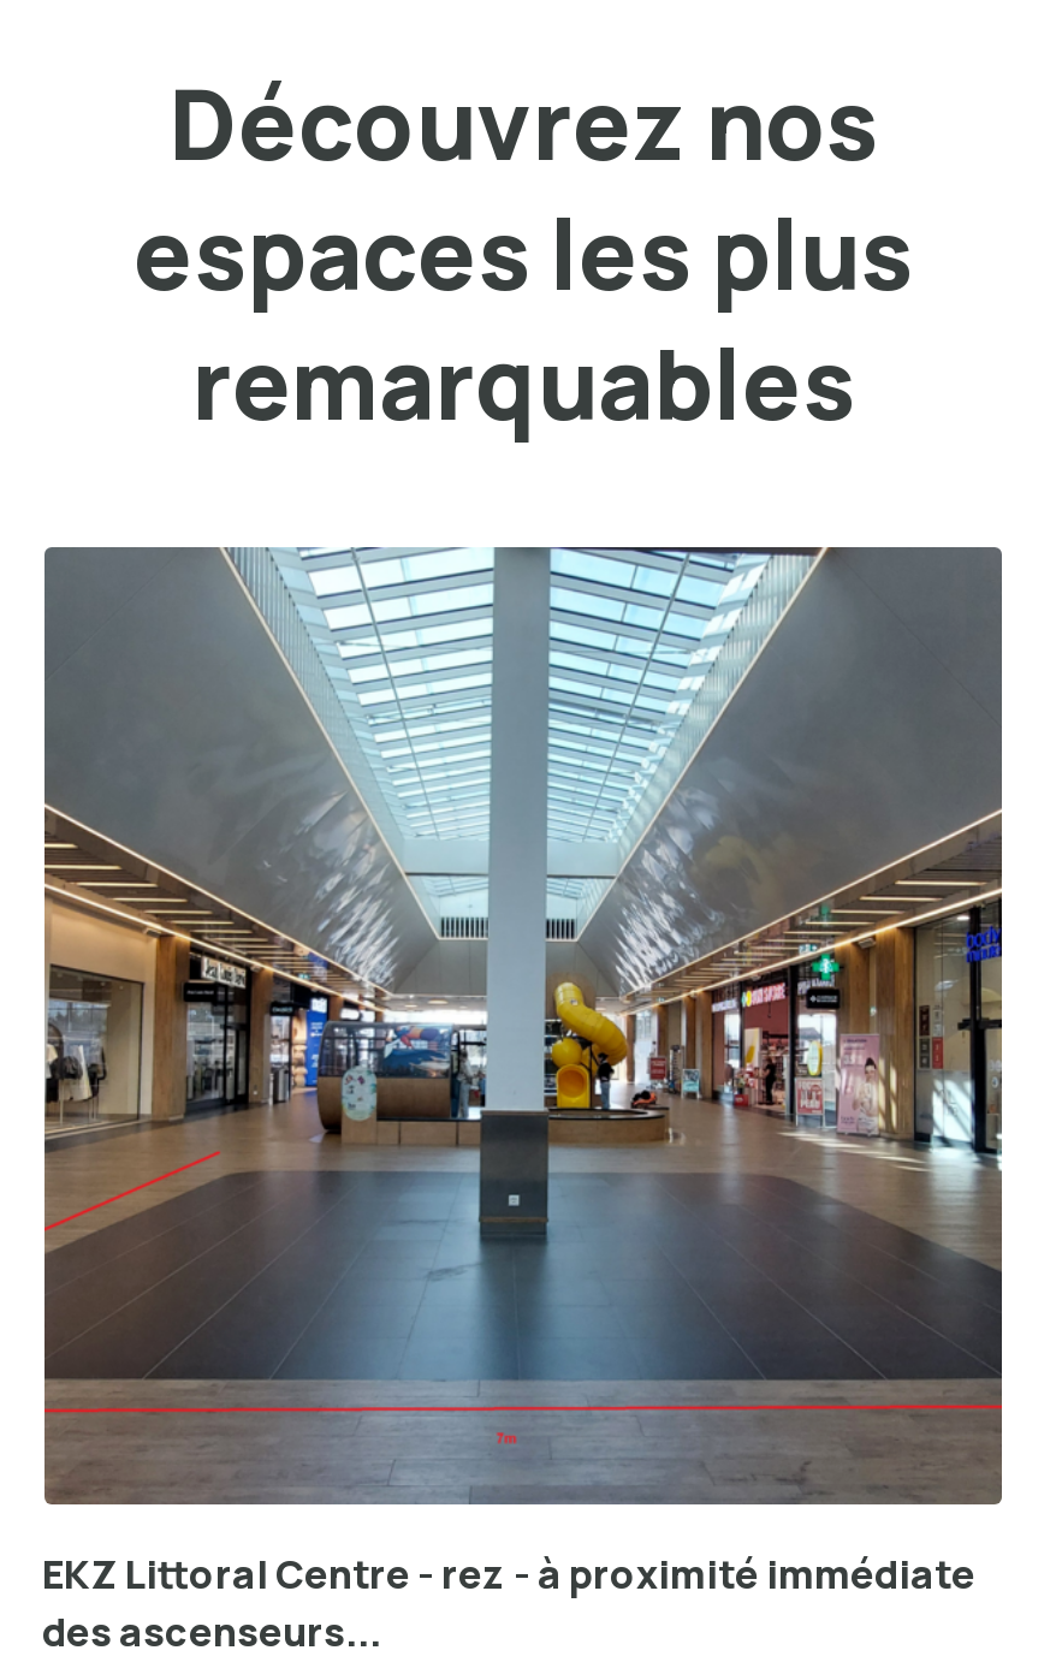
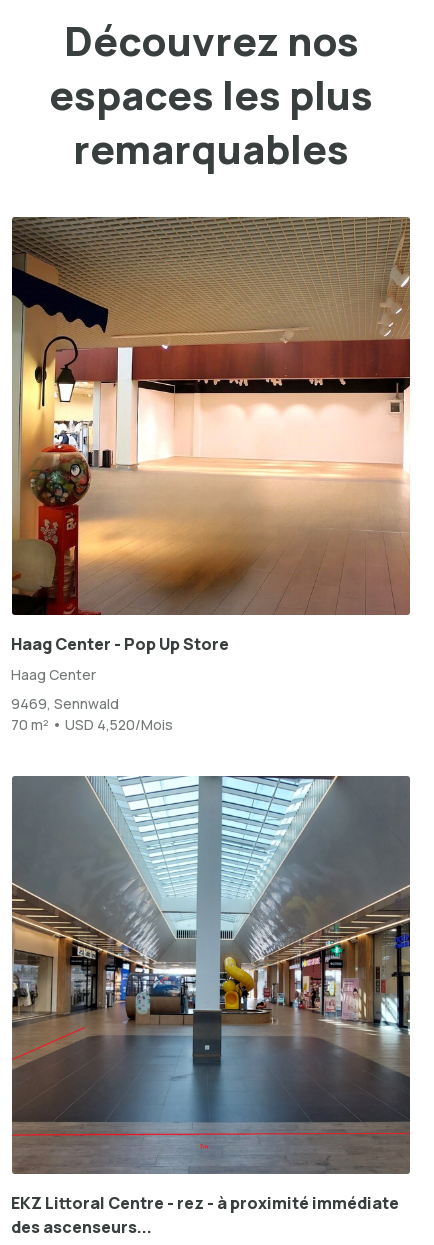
none -> [11,216,411,734] [image] | Haag Center - Pop Up Store | Haag Center | 9469, Sennwald | 70 m² • USD 4,520/Mois

